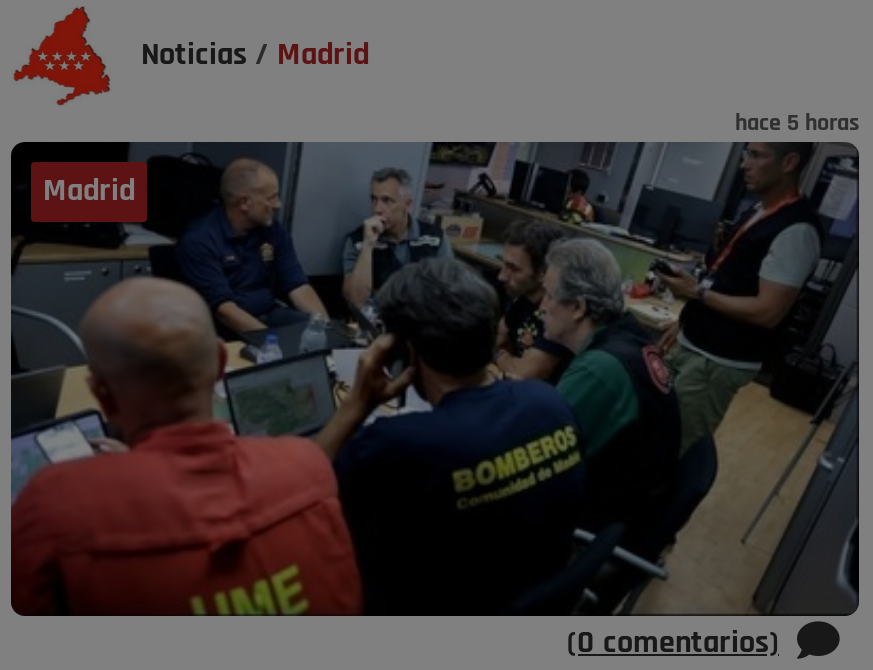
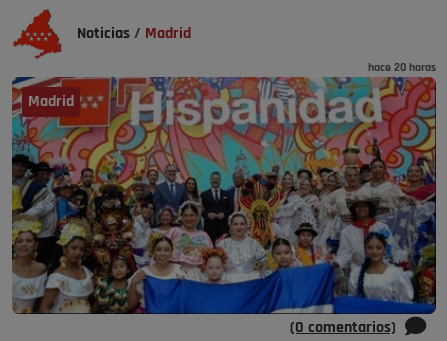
[735,111,859,135] hace 5 horas -> [368,62,436,74] hace 20 horas
[9,140,861,618] [image] -> [11,76,437,315] [image]

